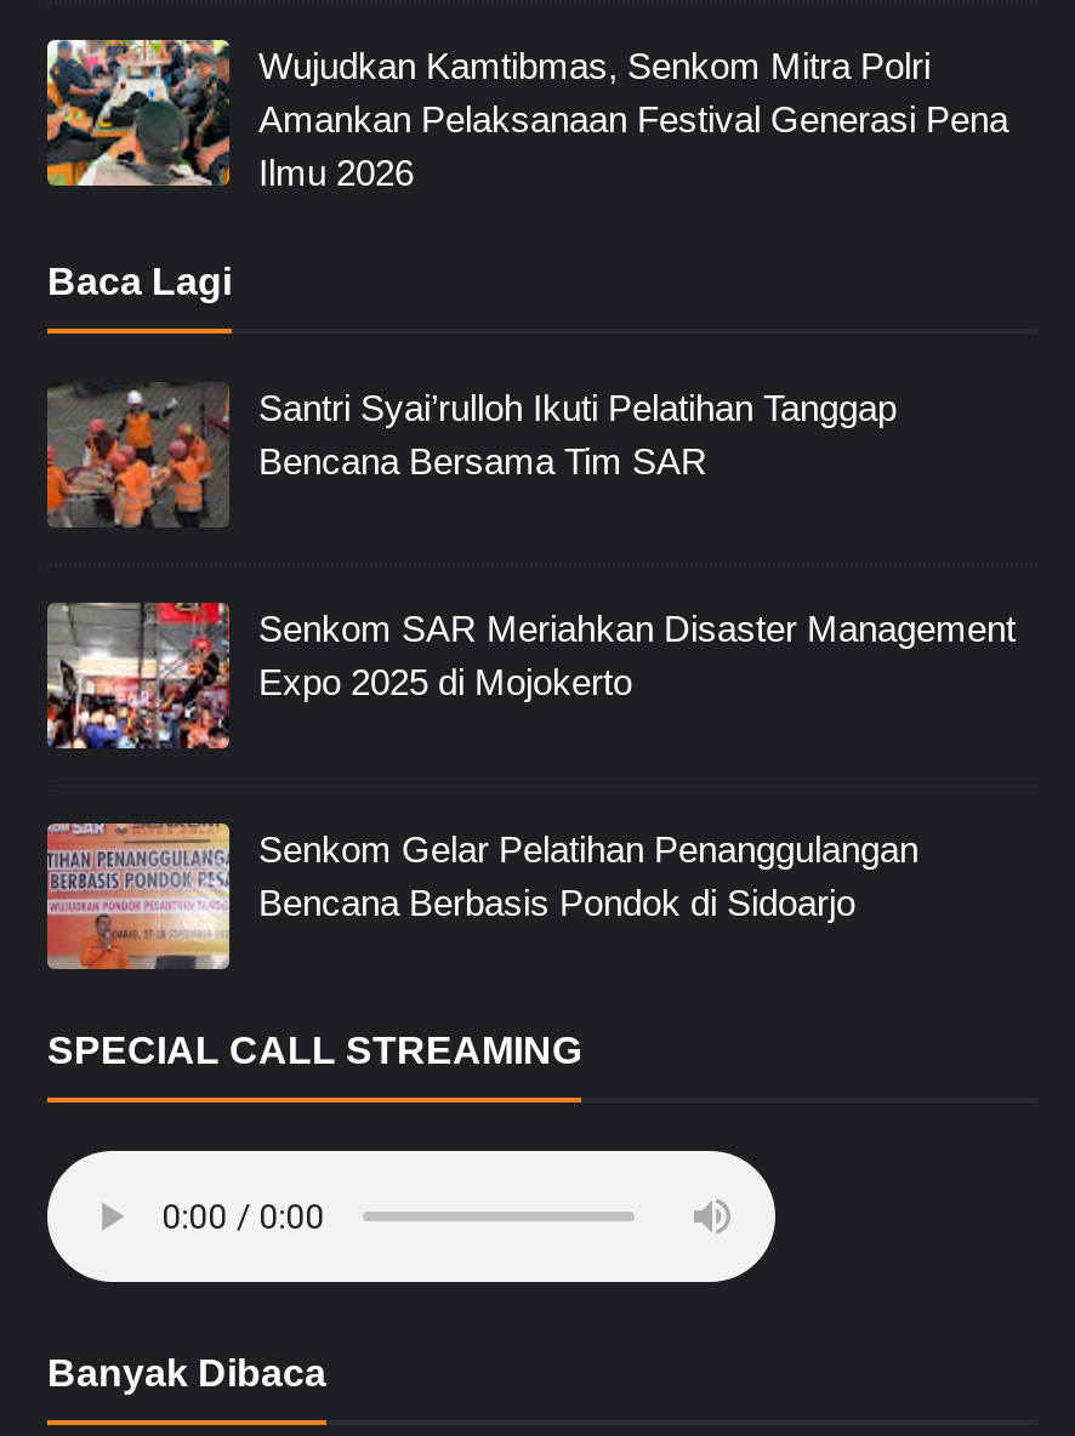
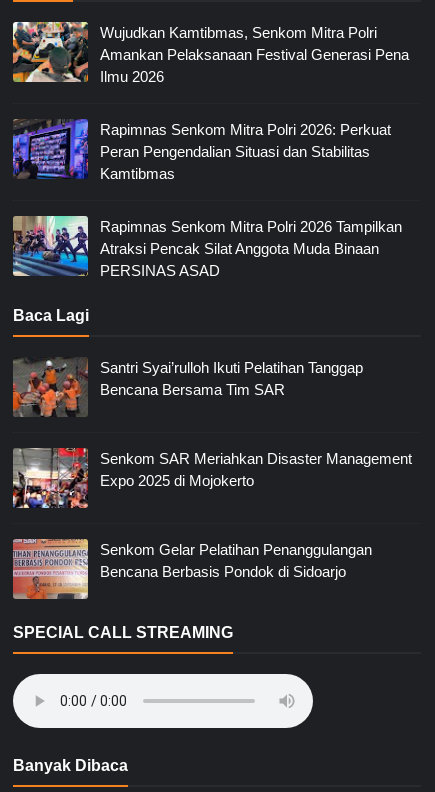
none -> [12,118,402,279] [image] | Rapimnas Senkom Mitra Polri 2026: Perkuat | Peran Pengendalian Situasi dan Stabilitas | Kamtibmas | Rapimnas Senkom Mitra Polri 2026 Tampilkan | Atraksi Pencak Silat Anggota Muda Binaan | PERSINAS ASAD
none -> [13,215,86,277] [image]

